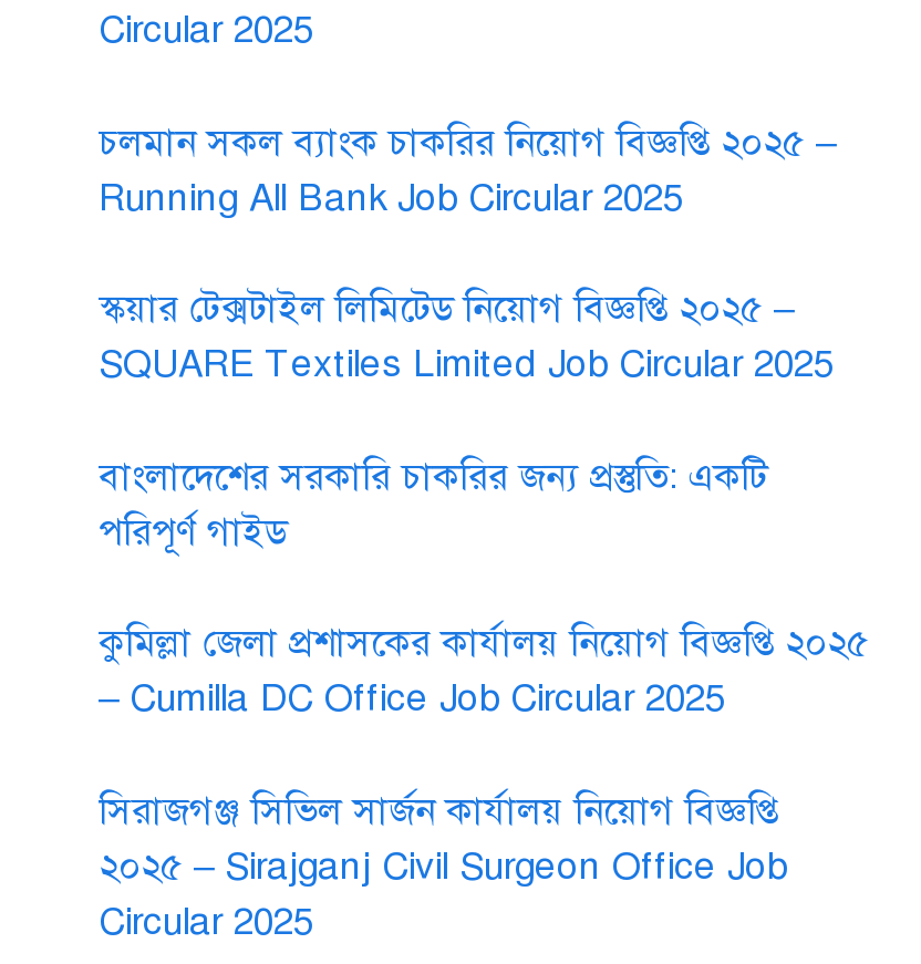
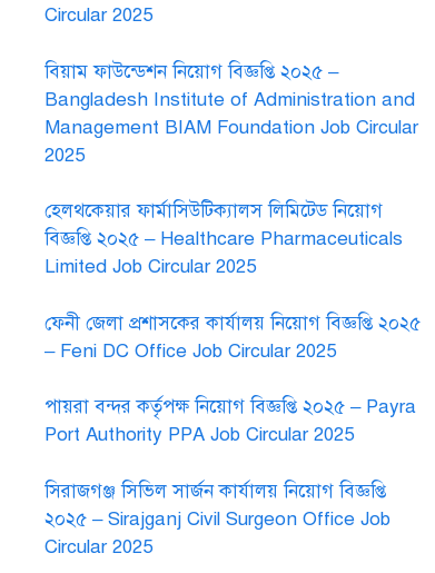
[99,120,836,221] চলমান সকল ব্যাংক চাকরির নিয়োগ বিজ্ঞপ্তি ২০২৫ – | Running All Bank Job Circular 2025 -> [45,60,418,167] বিয়াম ফাউন্ডেশন নিয়োগ বিজ্ঞপ্তি ২০২৫ – | Bangladesh Institute of Administration and | Management BIAM Foundation Job Circular | 2025
[99,287,834,388] স্কয়ার টেক্সটাইল লিমিটেড নিয়োগ বিজ্ঞপ্তি ২০২৫ – | SQUARE Textiles Limited Job Circular 2025 -> [45,200,403,279] হেলথকেয়ার ফার্মাসিউটিক্যালস লিমিটেড নিয়োগ | বিজ্ঞপ্তি ২০২৫ – Healthcare Pharmaceuticals | Limited Job Circular 2025
[99,454,767,556] বাংলাদেশের সরকারি চাকরির জন্য প্রস্তুতি: একটি | পরিপূর্ণ গাইড -> [45,312,421,363] ফেনী জেলা প্রশাসকের কার্যালয় নিয়োগ বিজ্ঞপ্তি ২০২৫ | – Feni DC Office Job Circular 2025
[99,621,869,723] কুমিল্লা জেলা প্রশাসকের কার্যালয় নিয়োগ বিজ্ঞপ্তি ২০২৫ | – Cumilla DC Office Job Circular 2025 -> [45,396,416,447] পায়রা বন্দর কর্তৃপক্ষ নিয়োগ বিজ্ঞপ্তি ২০২৫ – Payra | Port Authority PPA Job Circular 2025

